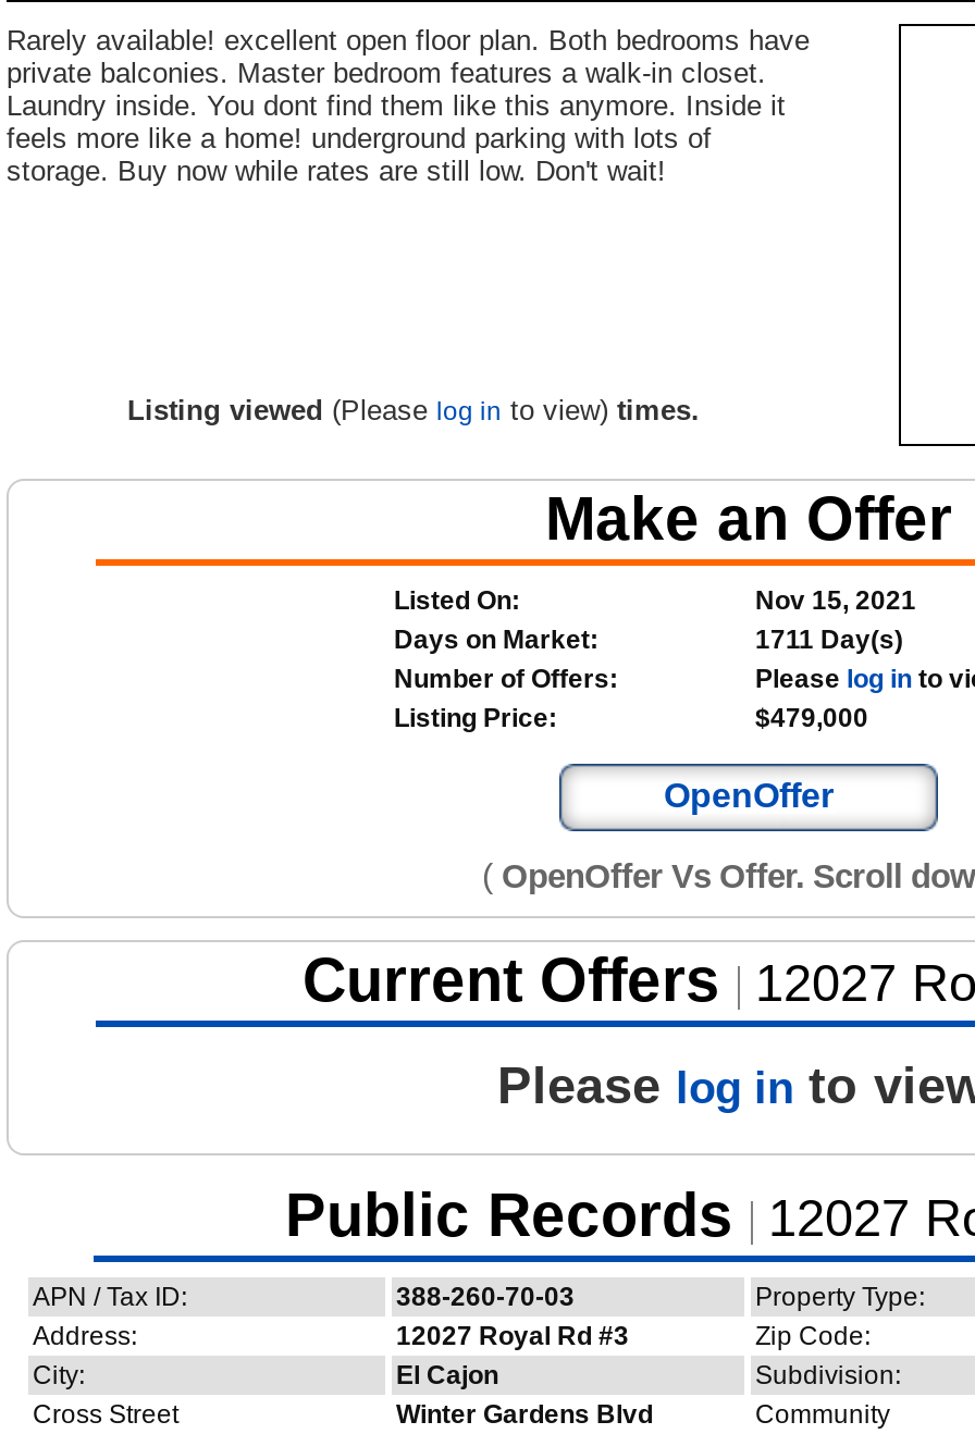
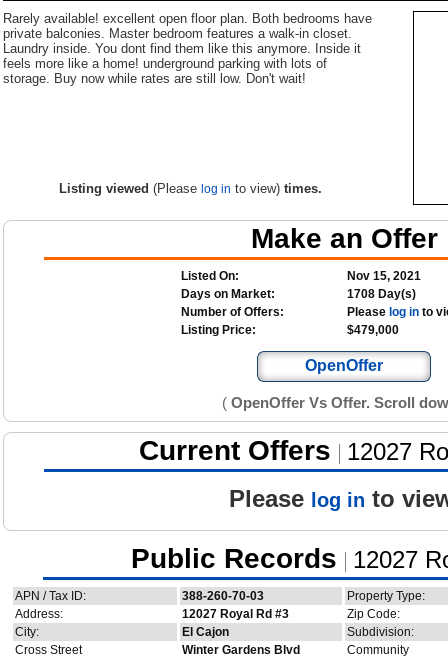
[755,625,903,655] 1711 Day(s) -> [347,287,416,301] 1708 Day(s)

